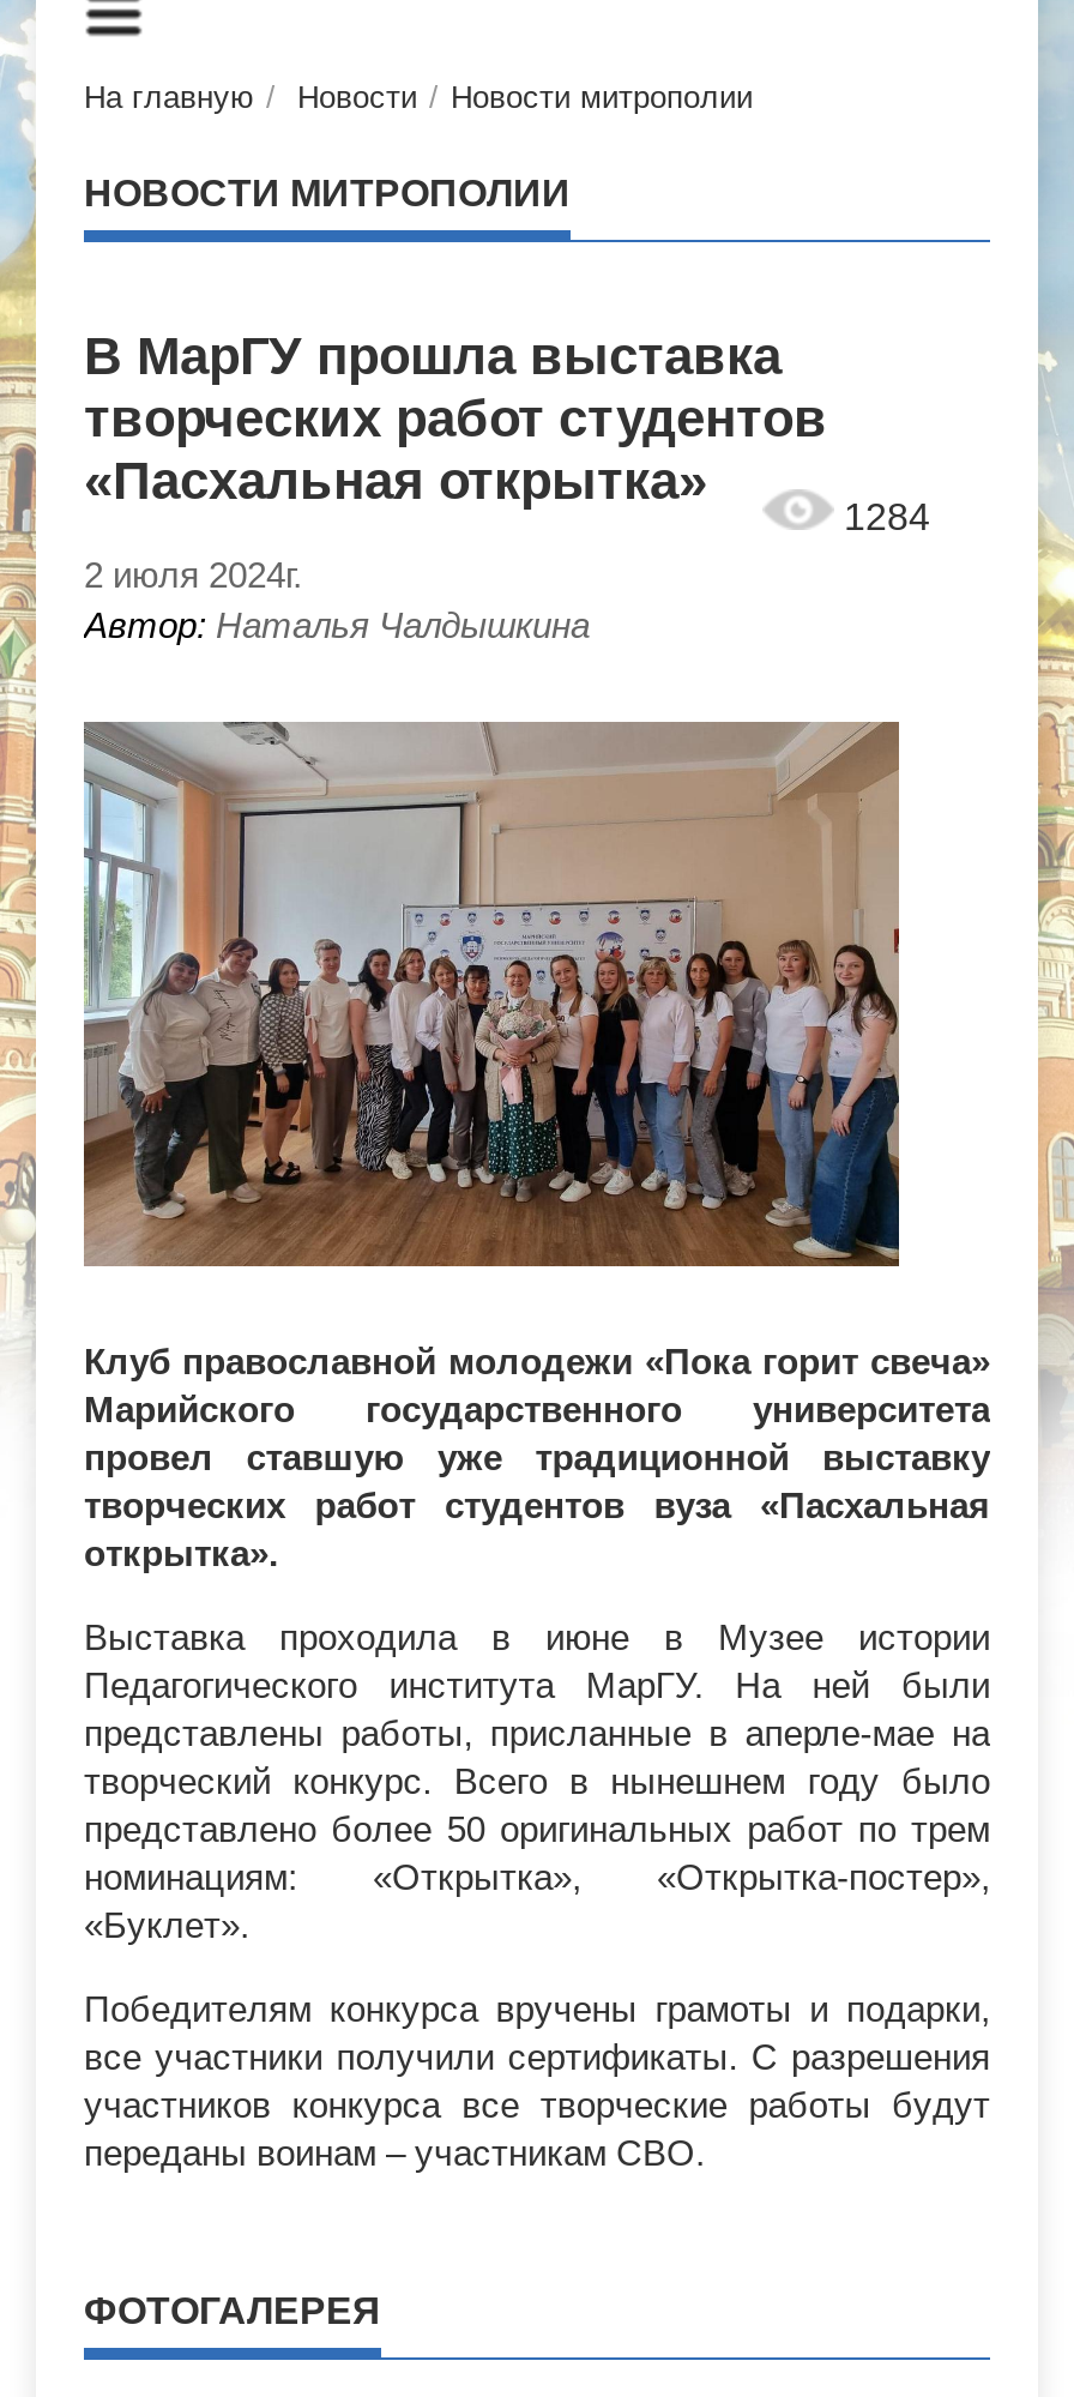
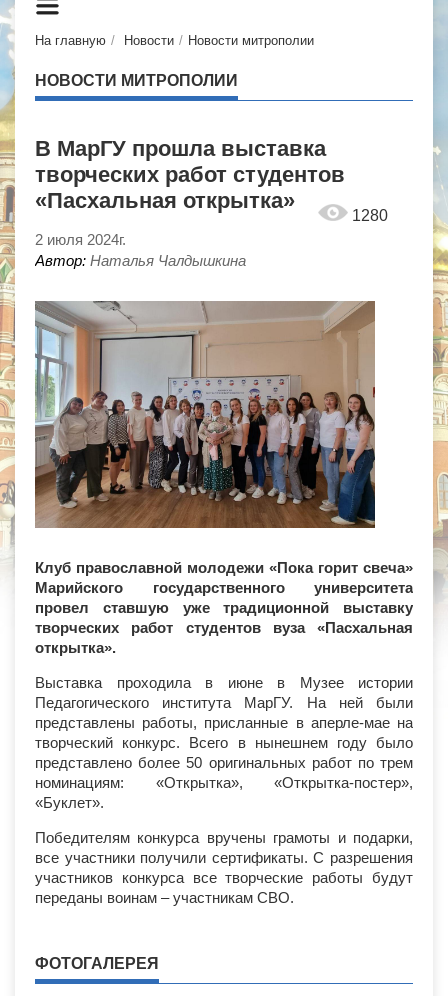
[844,496,930,536] 1284 -> [352,207,388,224] 1280

